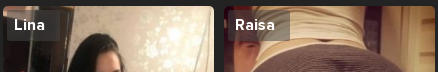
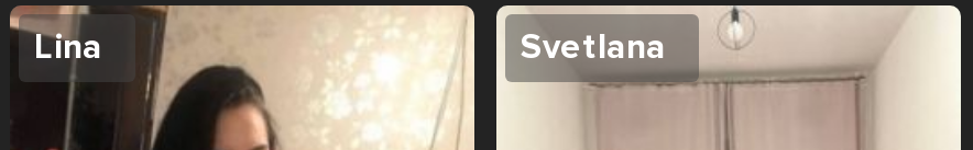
[235,15,275,35] Raisa -> [521,25,666,69] Svetlana

